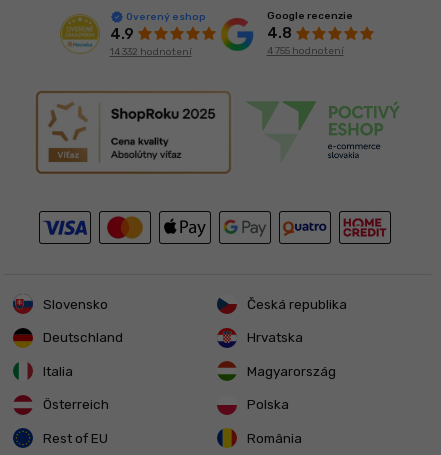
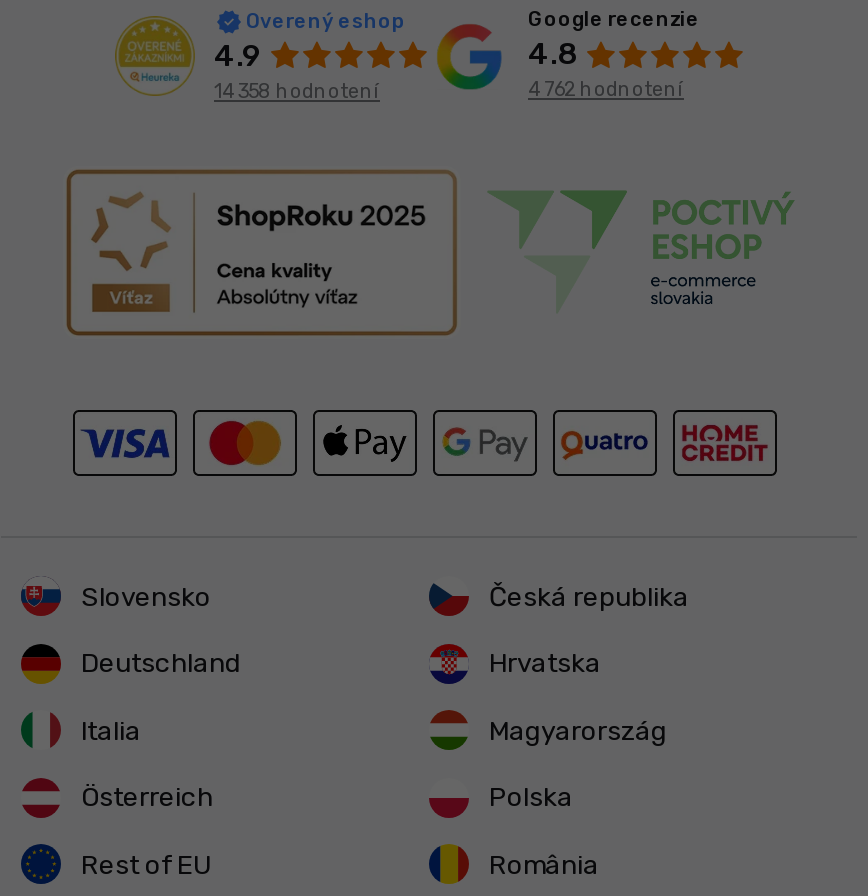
[109,46,191,58] 14 332 hodnotení -> [214,79,380,103] 14 358 hodnotení
[266,45,343,57] 4 755 hodnotení -> [528,79,684,103] 4 762 hodnotení

